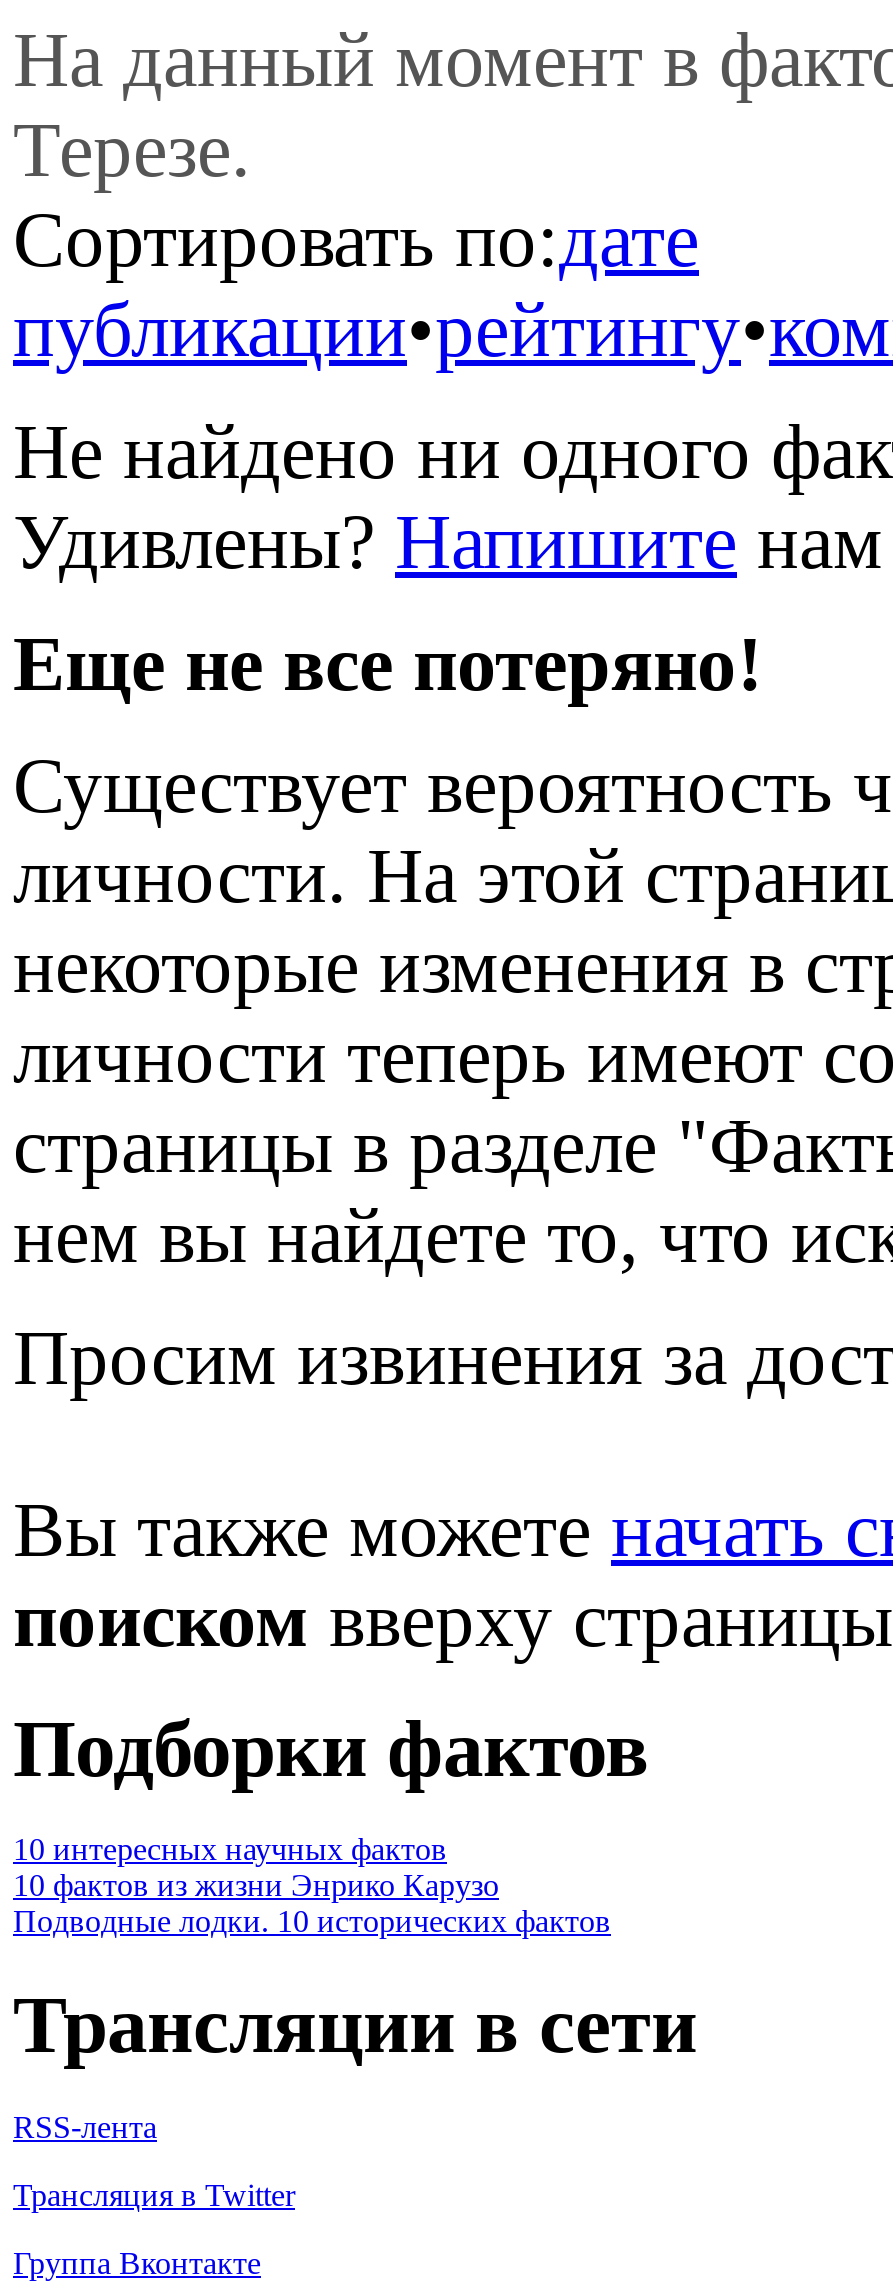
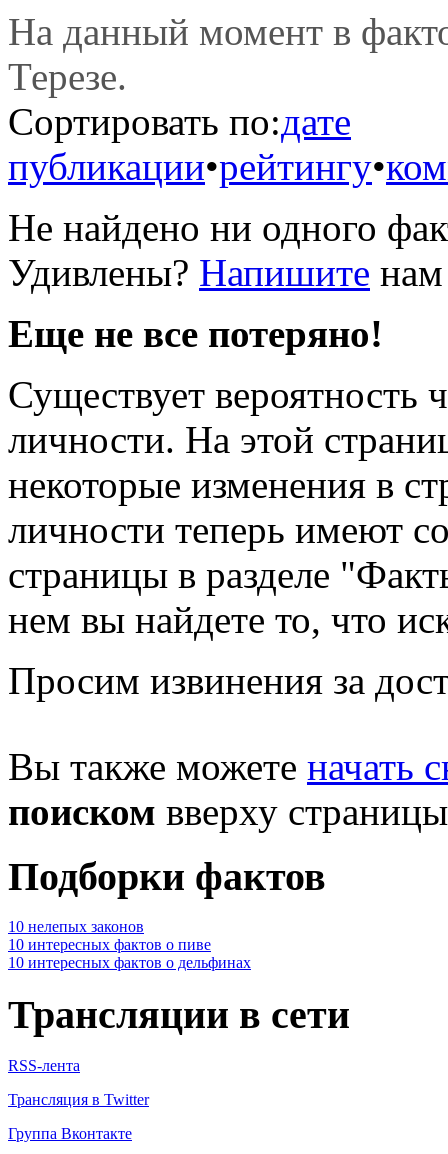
[13,1833,611,1939] 10 интересных научных фактов | 10 фактов из жизни Энрико Карузо | Подводные лодки. 10 исторических фактов -> [8,918,251,971] 10 нелепых законов | 10 интересных фактов о пиве | 10 интересных фактов о дельфинах

